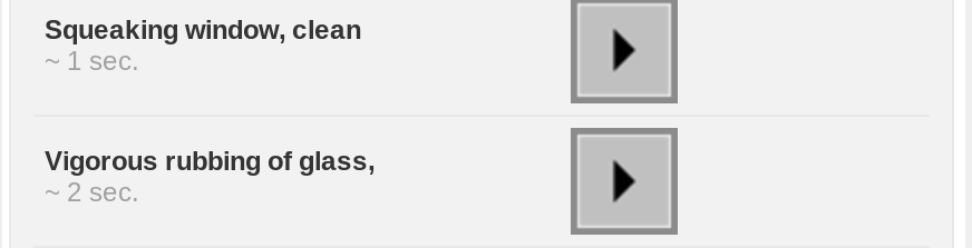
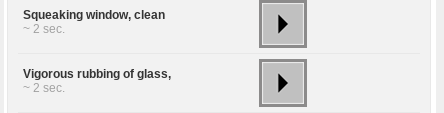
[45,46,138,78] ~ 1 sec. -> [23,22,65,36] ~ 2 sec.

